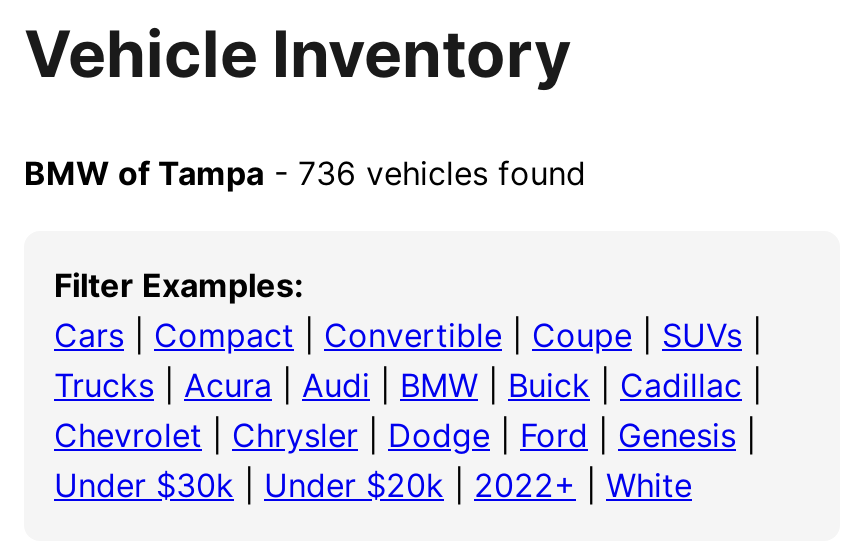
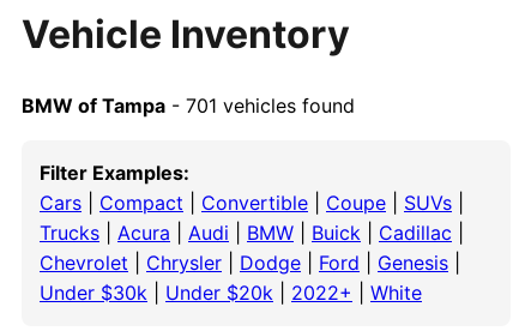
[24,153,586,193] BMW of Tampa - 736 vehicles found -> [22,93,355,117] BMW of Tampa - 701 vehicles found

